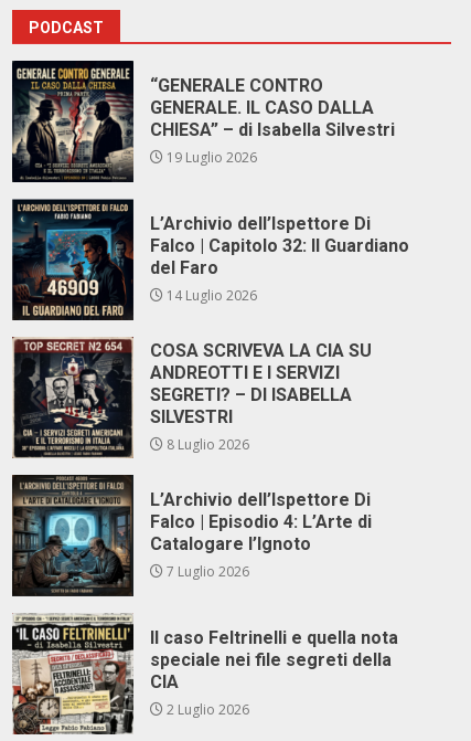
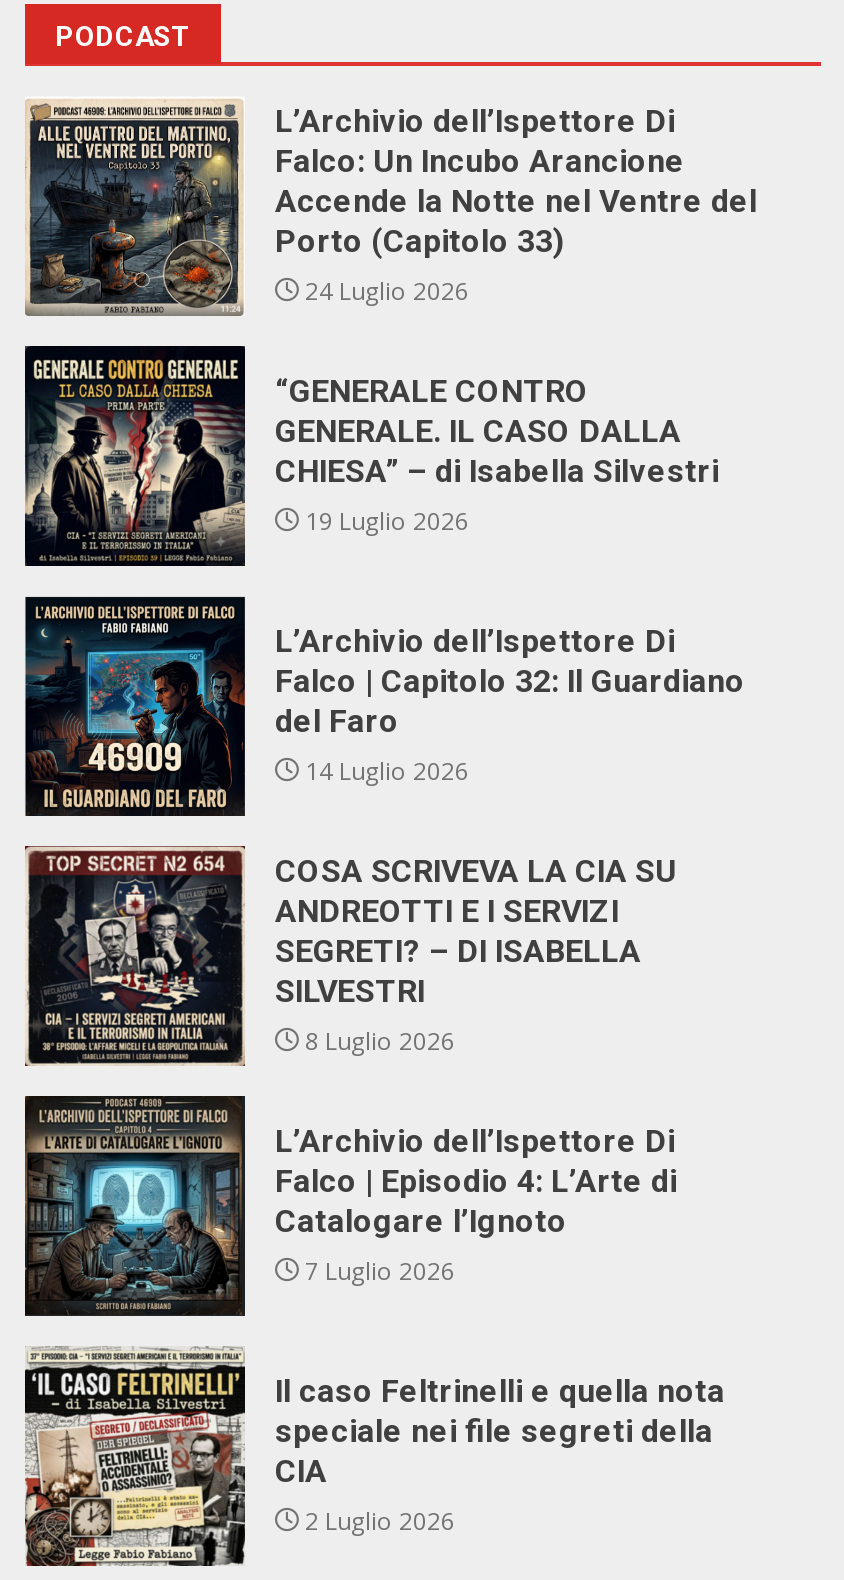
none -> [25,100,757,314] [image] | L’Archivio dell’Ispettore Di | Falco: Un Incubo Arancione | Accende la Notte nel Ventre del | Porto (Capitolo 33) | 24 Luglio 2026

